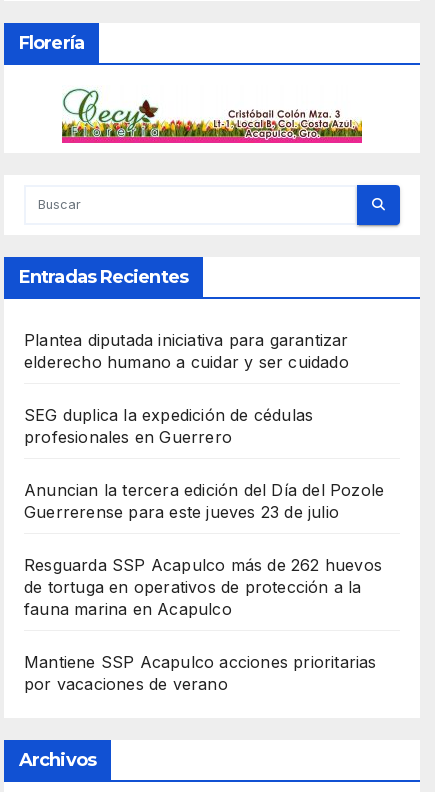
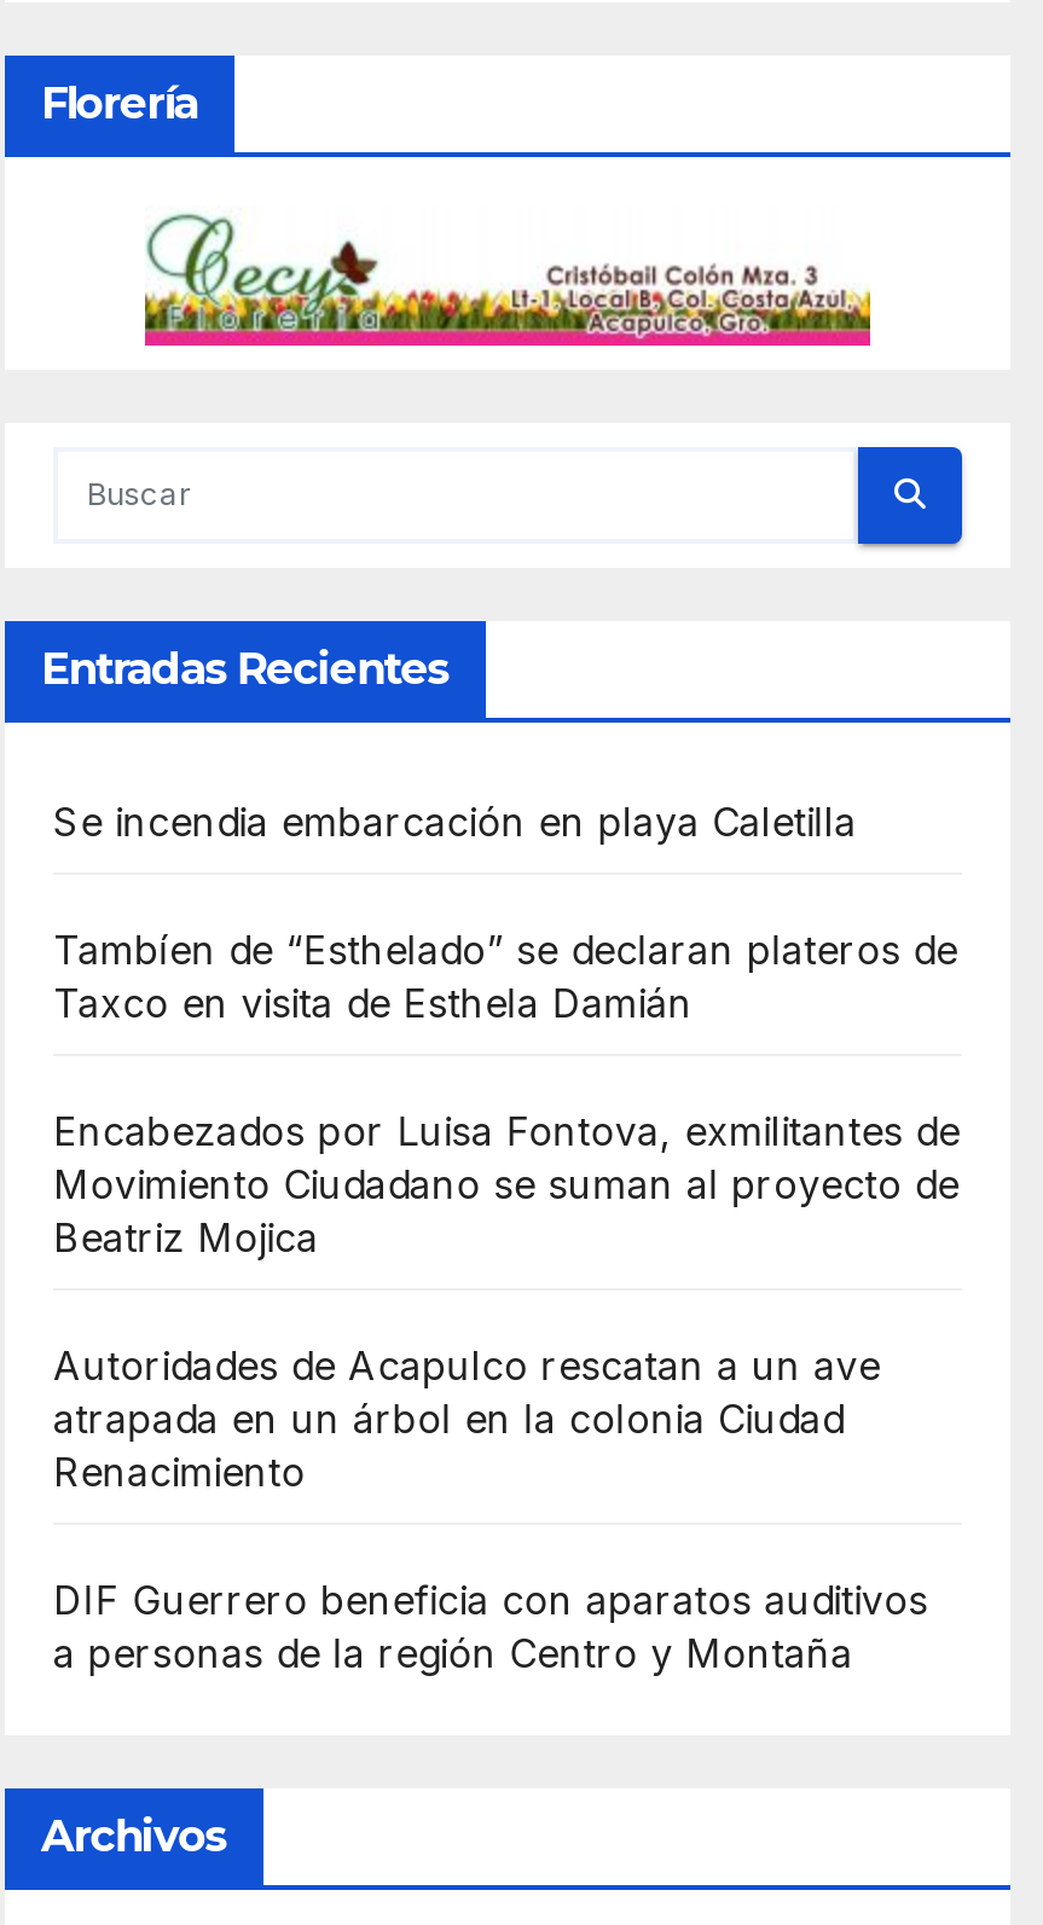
[24,330,349,372] Plantea diputada iniciativa para garantizar | elderecho humano a cuidar y ser cuidado -> [53,798,857,846] Se incendia embarcación en playa Caletilla
[24,405,313,447] SEG duplica la expedición de cédulas | profesionales en Guerrero -> [53,926,958,1027] Tambíen de “Esthelado” se declaran plateros de | Taxco en visita de Esthela Damián
[24,480,384,522] Anuncian la tercera edición del Día del Pozole | Guerrerense para este jueves 23 de julio -> [53,1107,960,1262] Encabezados por Luisa Fontova, exmilitantes de | Movimiento Ciudadano se suman al proyecto de | Beatriz Mojica
[24,555,382,619] Resguarda SSP Acapulco más de 262 huevos | de tortuga en operativos de protección a la | fauna marina en Acapulco -> [53,1341,880,1496] Autoridades de Acapulco rescatan a un ave | atrapada en un árbol en la colonia Ciudad | Renacimiento
[24,652,377,694] Mantiene SSP Acapulco acciones prioritarias | por vacaciones de verano -> [53,1576,928,1677] DIF Guerrero beneficia con aparatos auditivos | a personas de la región Centro y Montaña

